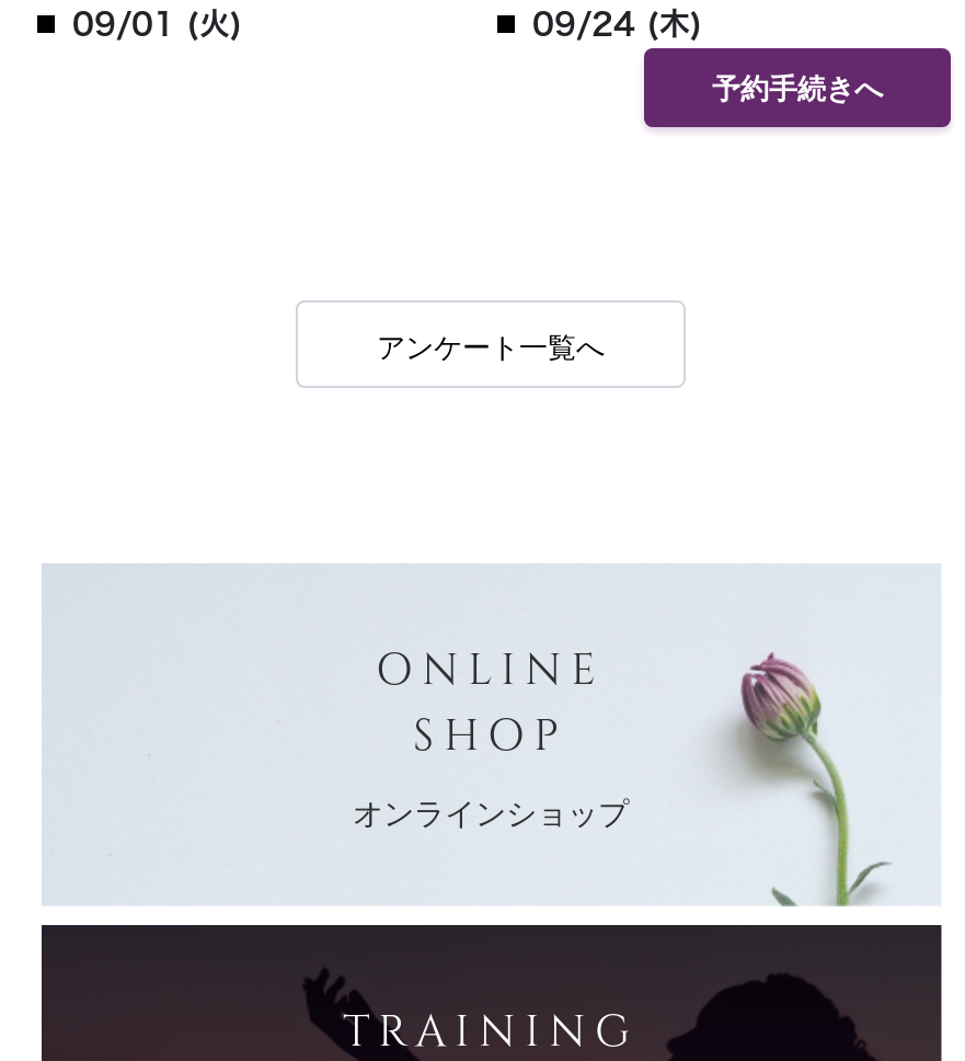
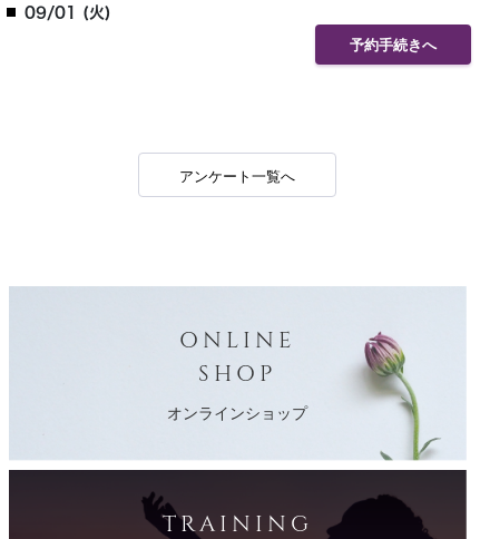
[532,8,703,39] 09/24 (木) -> none

